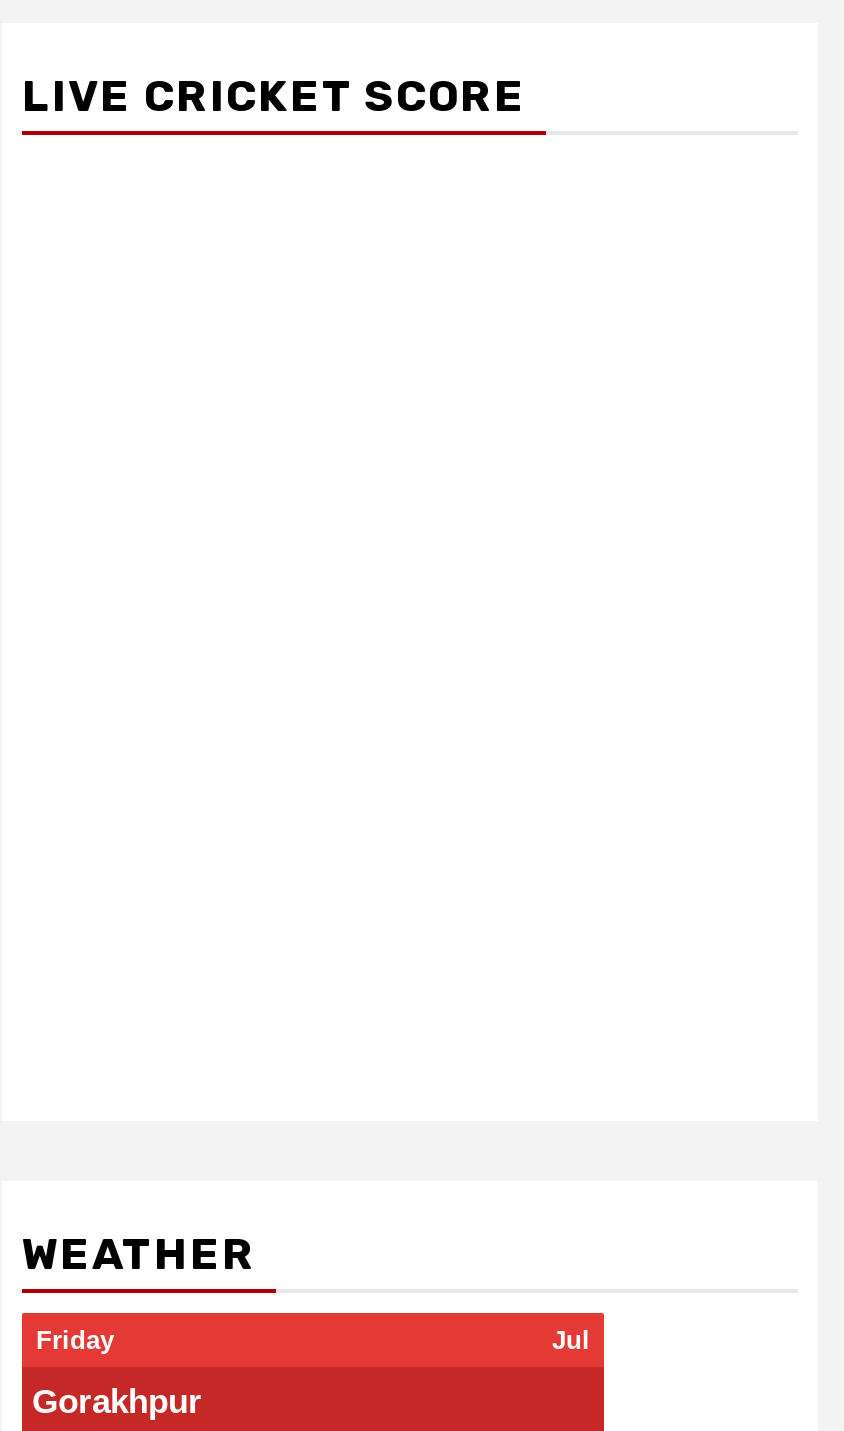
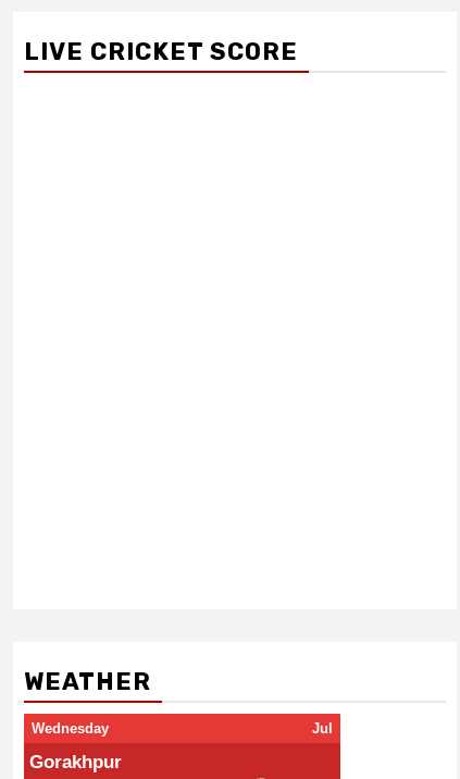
[36,1324,114,1354] Friday -> [32,720,109,736] Wednesday

